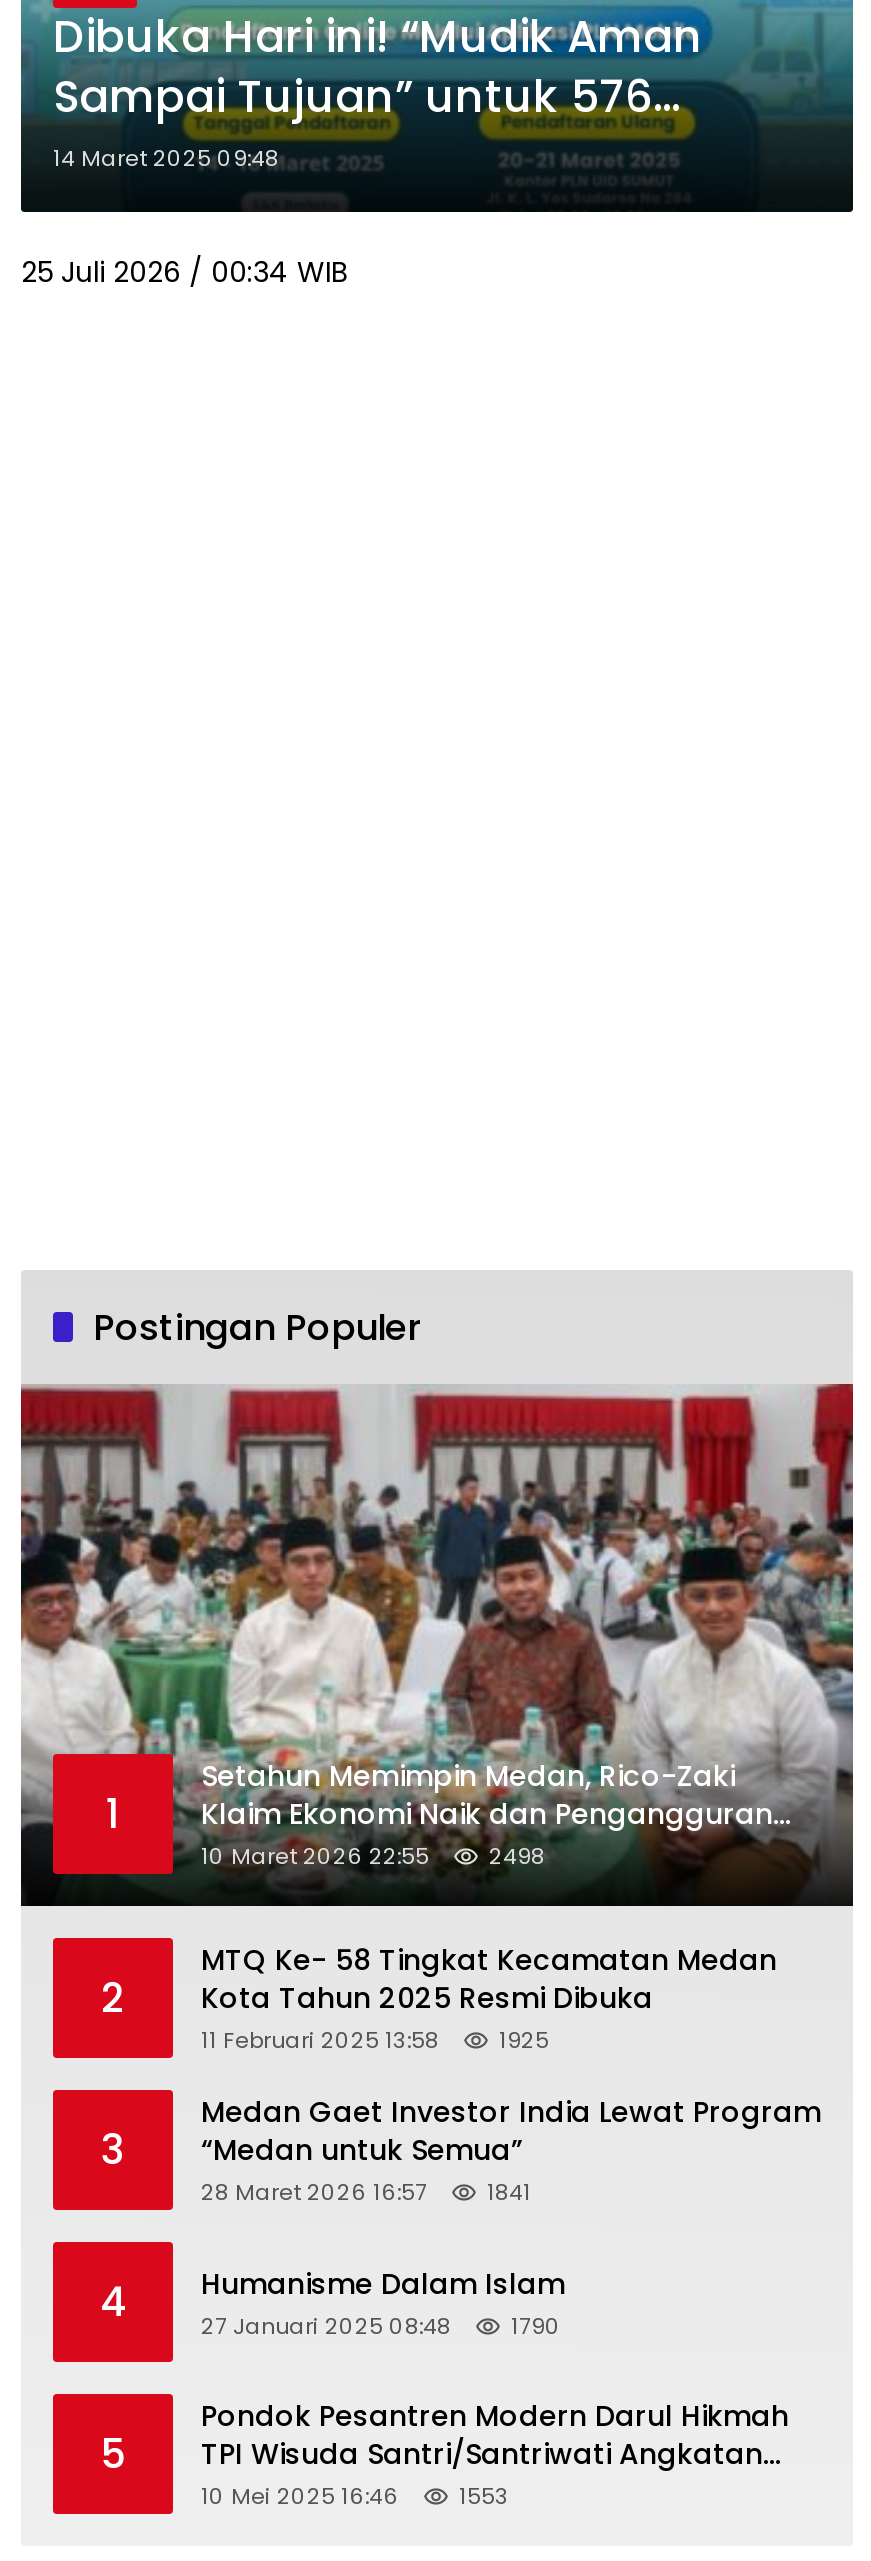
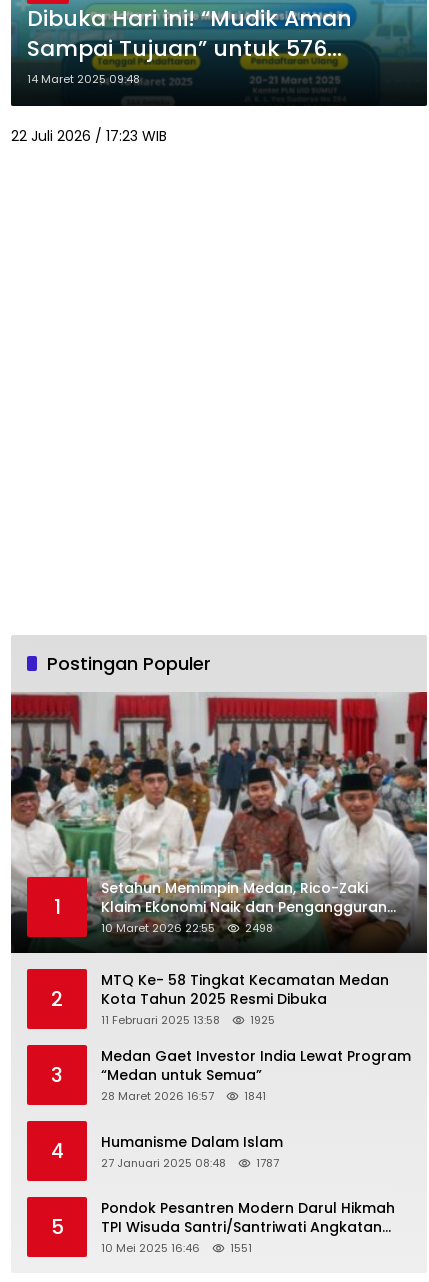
[21,251,347,291] 25 Juli 2026 / 00:34 WIB -> [11,126,167,146] 22 Juli 2026 / 17:23 WIB
[201,2309,561,2341] 27 Januari 2025 08:48 1790 -> [101,1155,279,1171] 27 Januari 2025 08:48 1787
[459,2480,509,2512] 1553 -> [230,1240,252,1256] 1551

